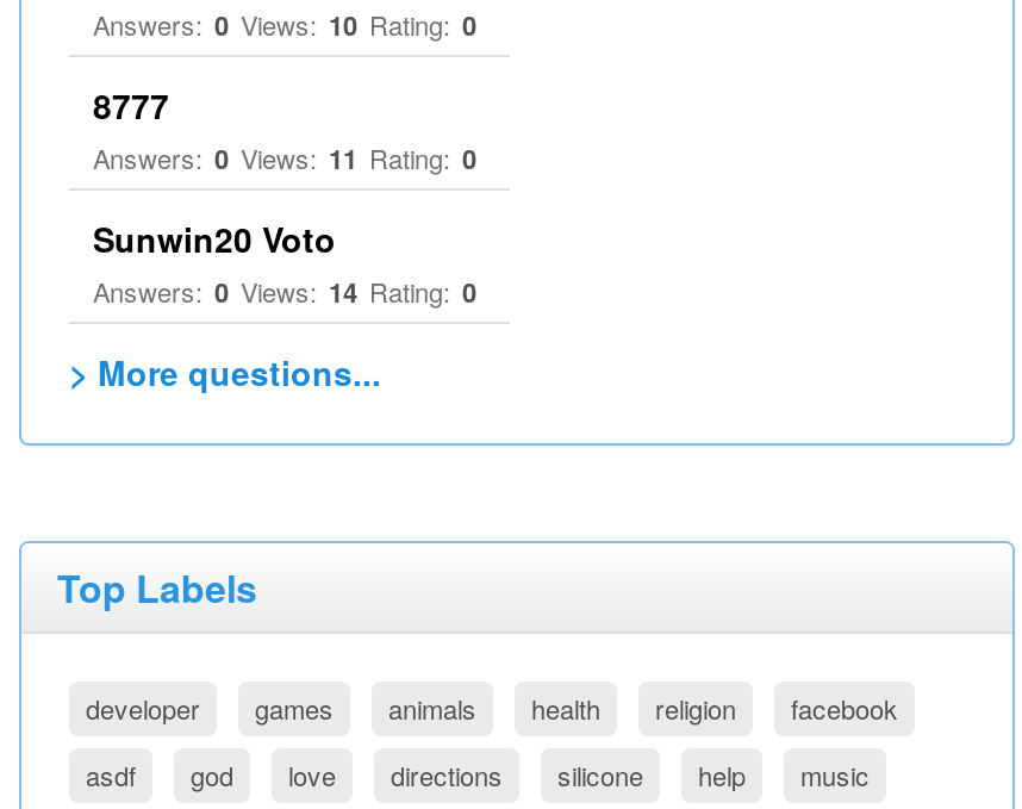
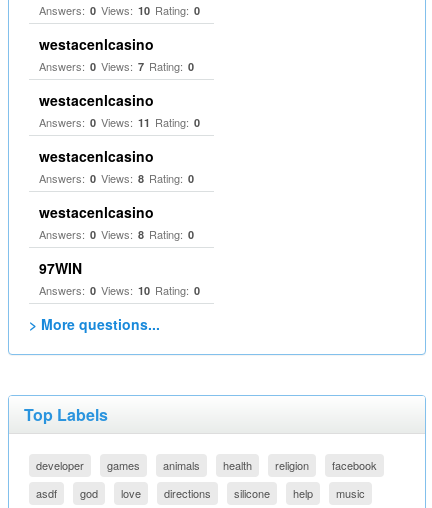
[93,81,169,129] 8777 -> [39,34,194,110] westacenlcasino | Answers: 0 Views: 7 Rating: 0 | westacenlcasino
[93,214,476,310] Sunwin20 Voto | Answers: 0 Views: 14 Rating: 0 -> [39,146,200,298] westacenlcasino | Answers: 0 Views: 8 Rating: 0 | westacenlcasino | Answers: 0 Views: 8 Rating: 0 | 97WIN | Answers: 0 Views: 10 Rating: 0

